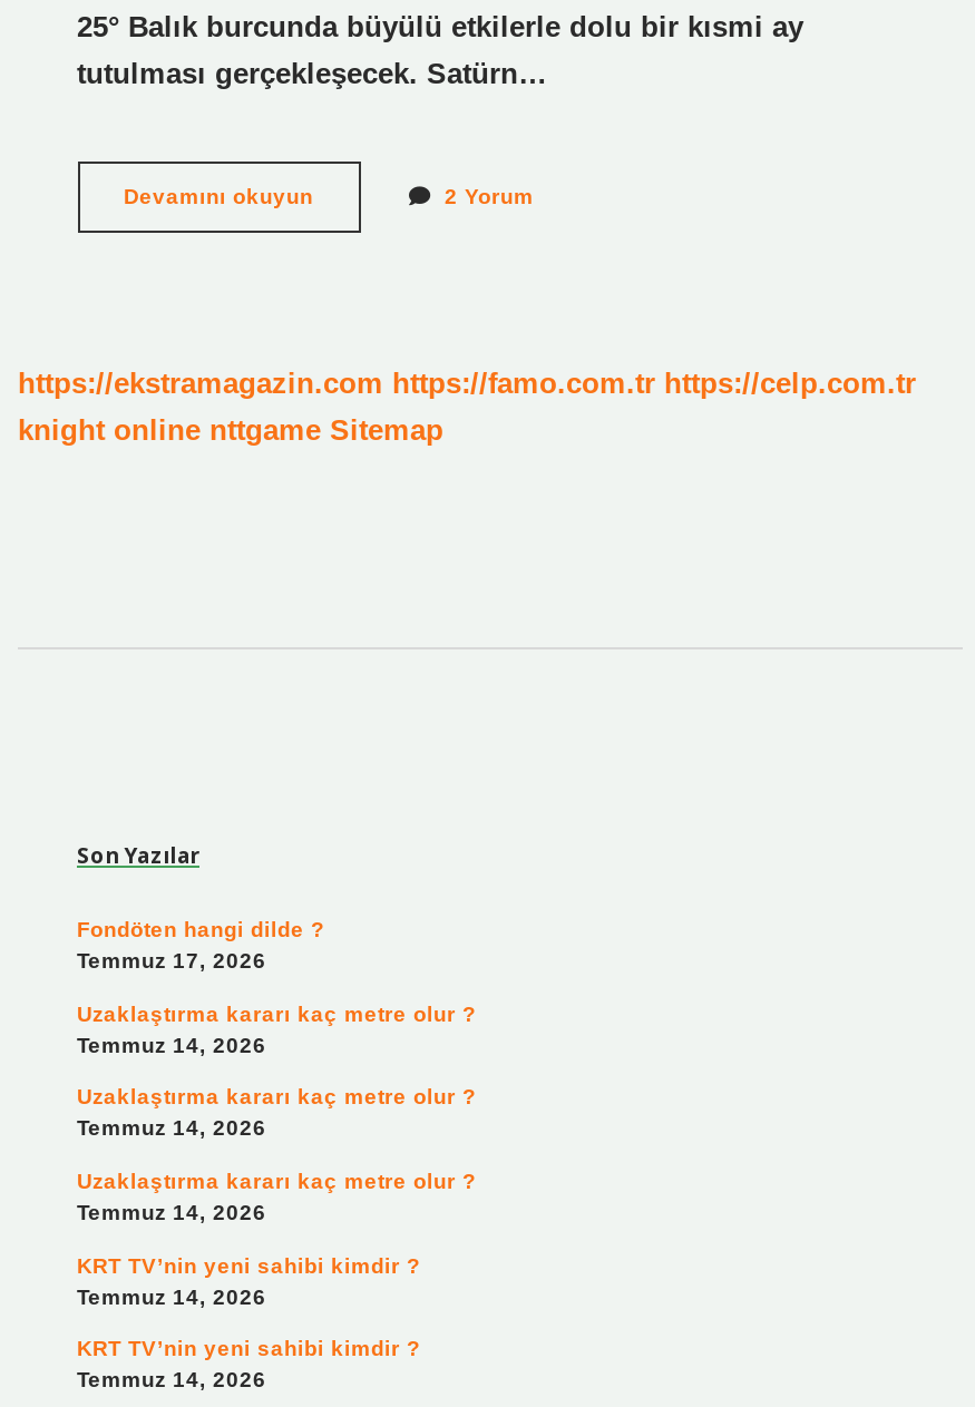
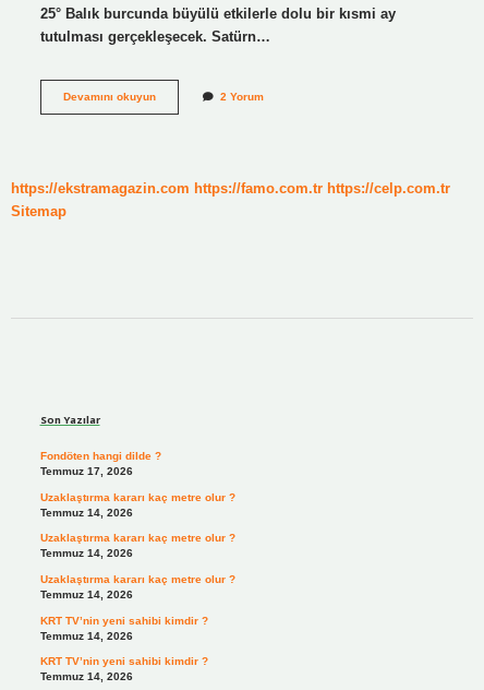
[18,414,443,447] knight online nttgame Sitemap -> [11,203,66,220] Sitemap

